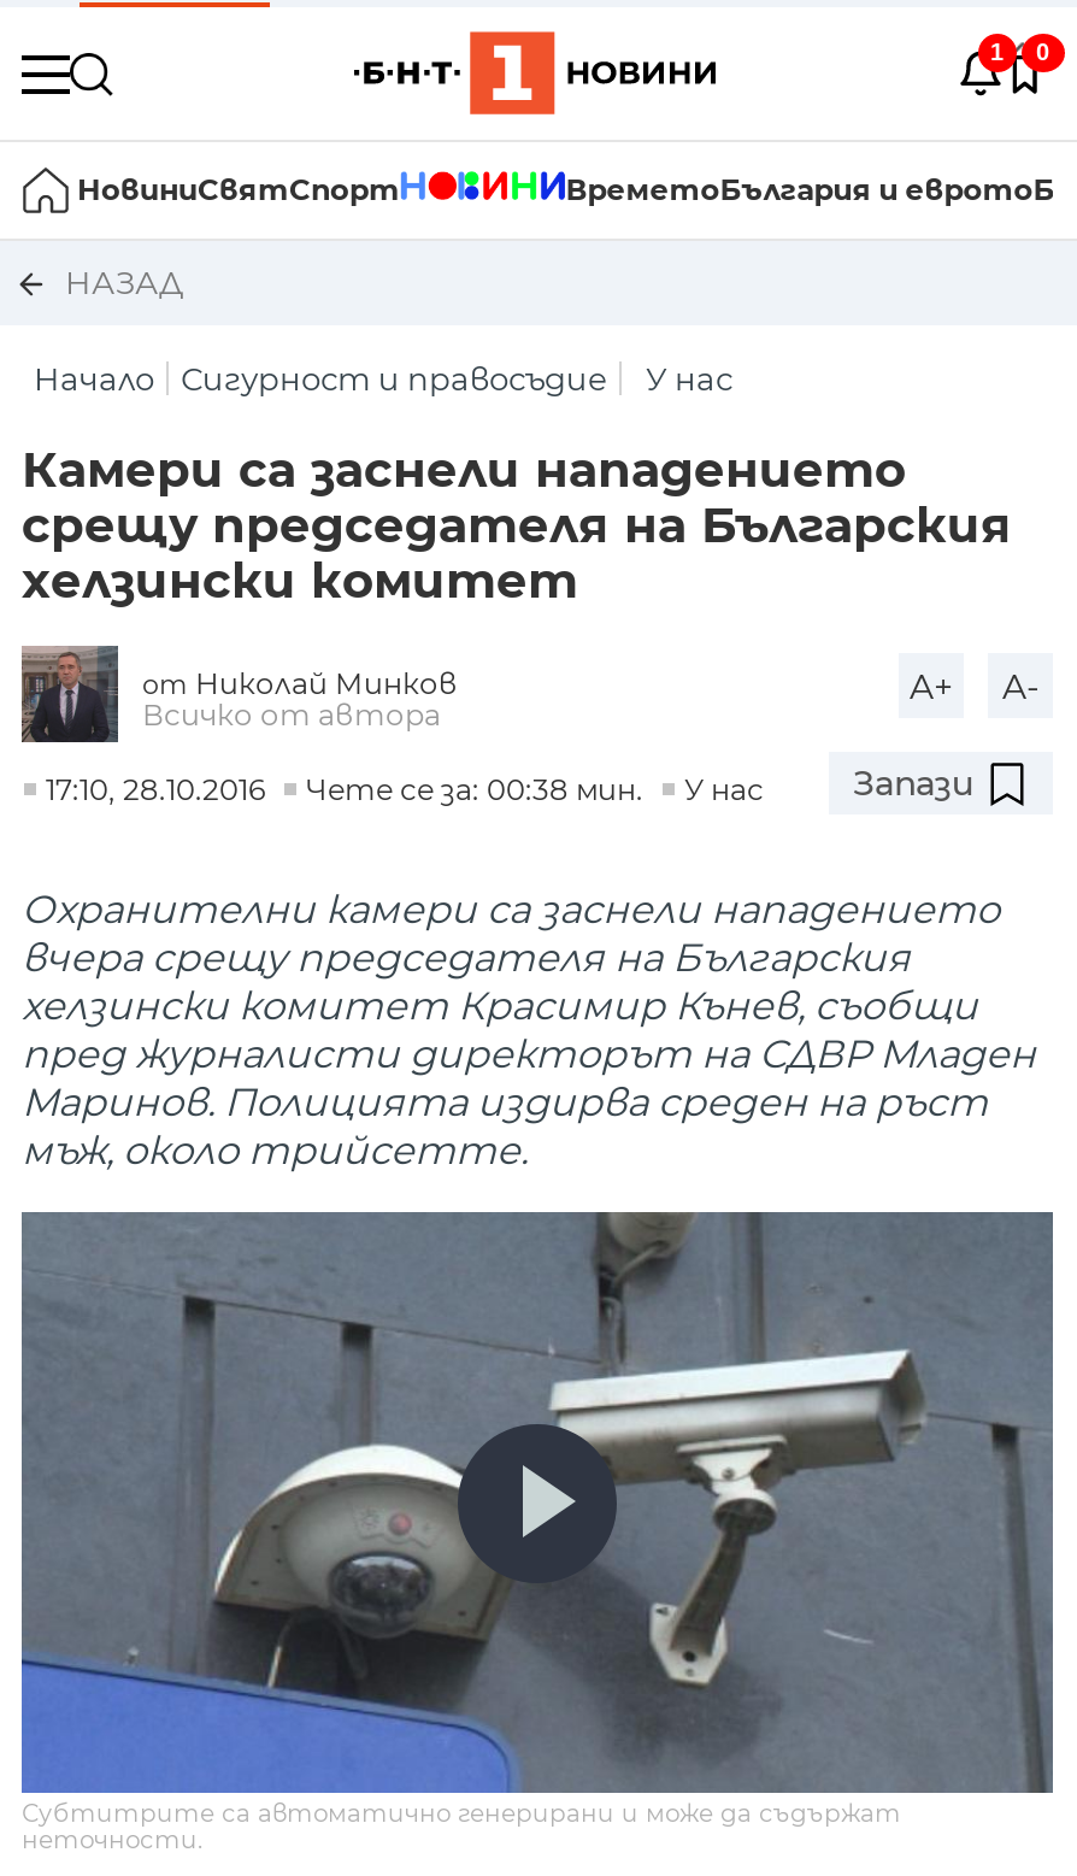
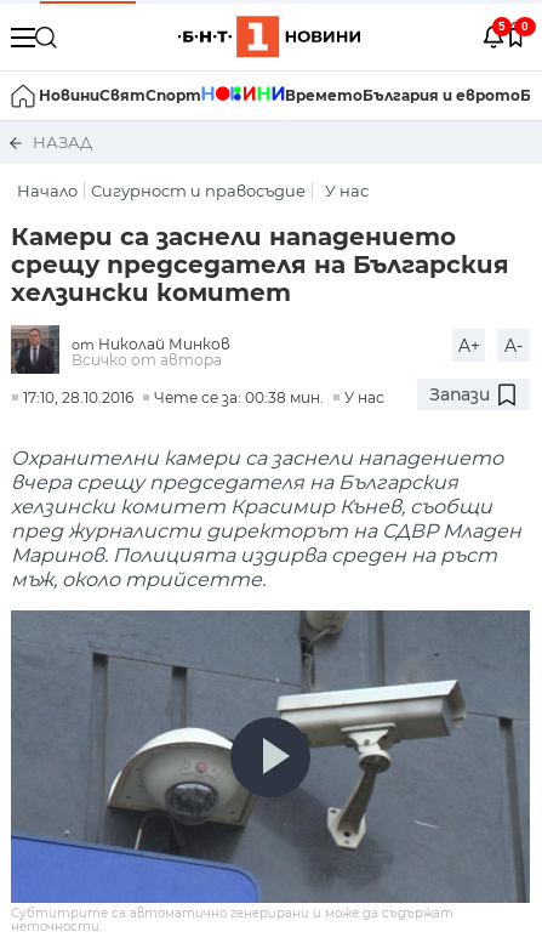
[990,39,1050,66] 1 0 -> [498,20,529,33] 5 0

